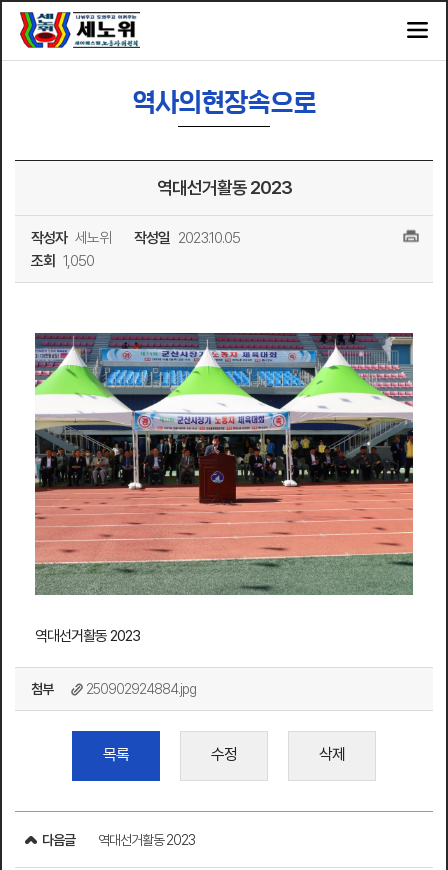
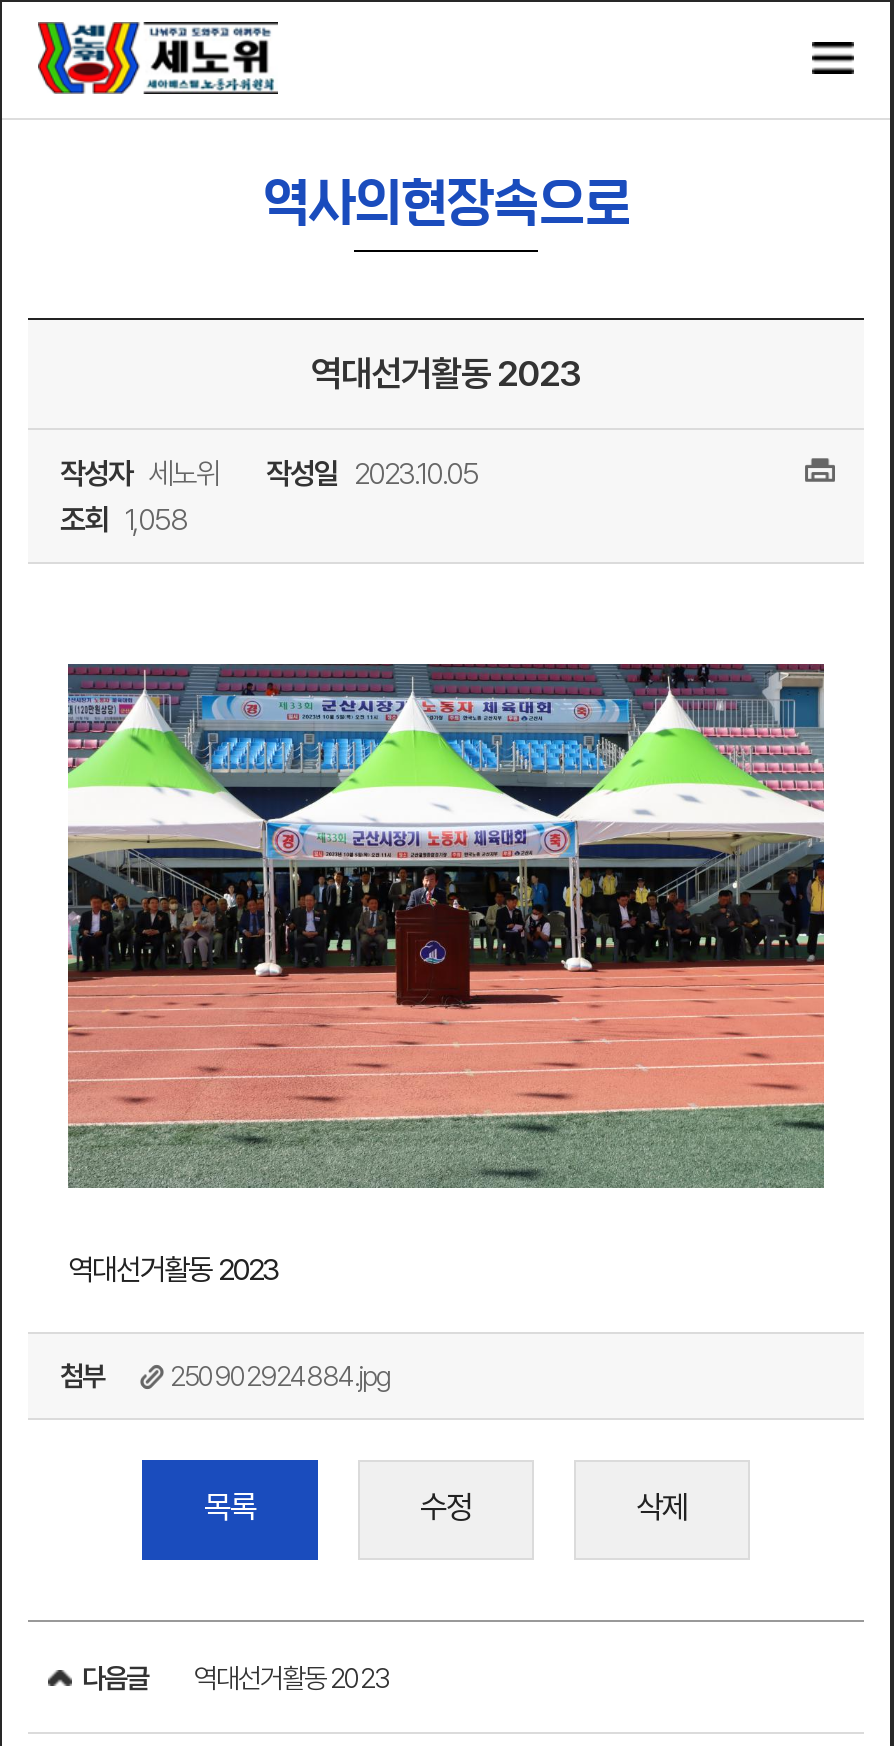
[31,252,94,270] 조회 1,050 -> [60,502,186,538] 조회 1,058

